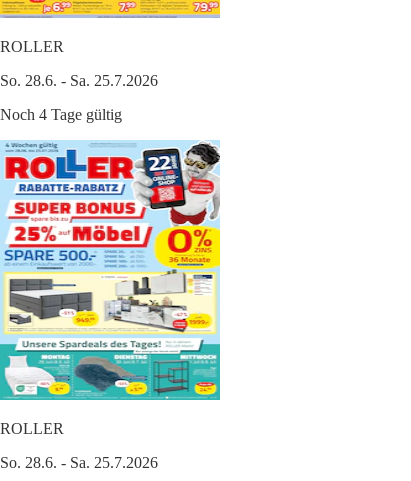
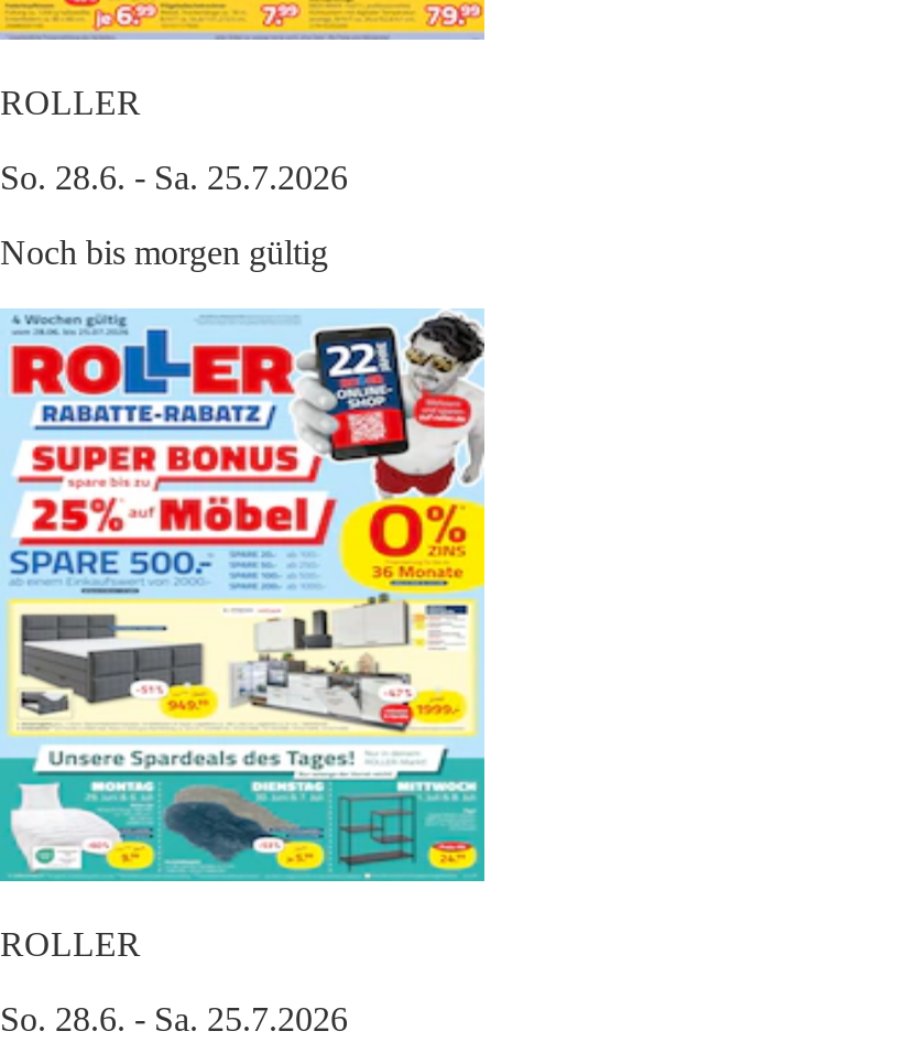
[0,106,122,123] Noch 4 Tage gültig -> [0,234,328,272] Noch bis morgen gültig

